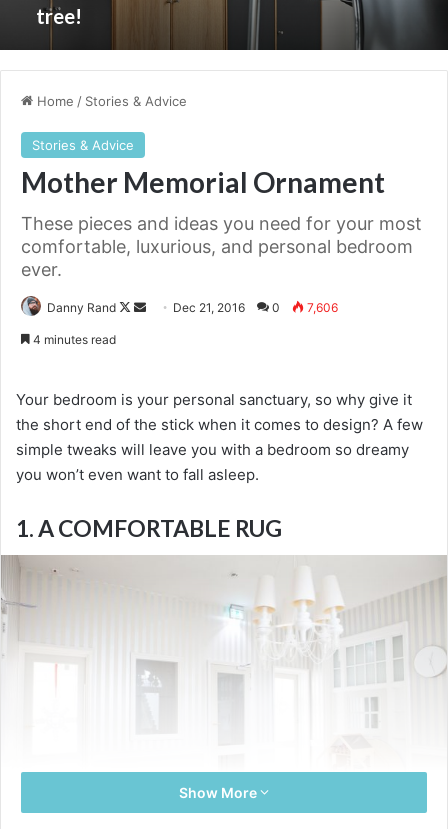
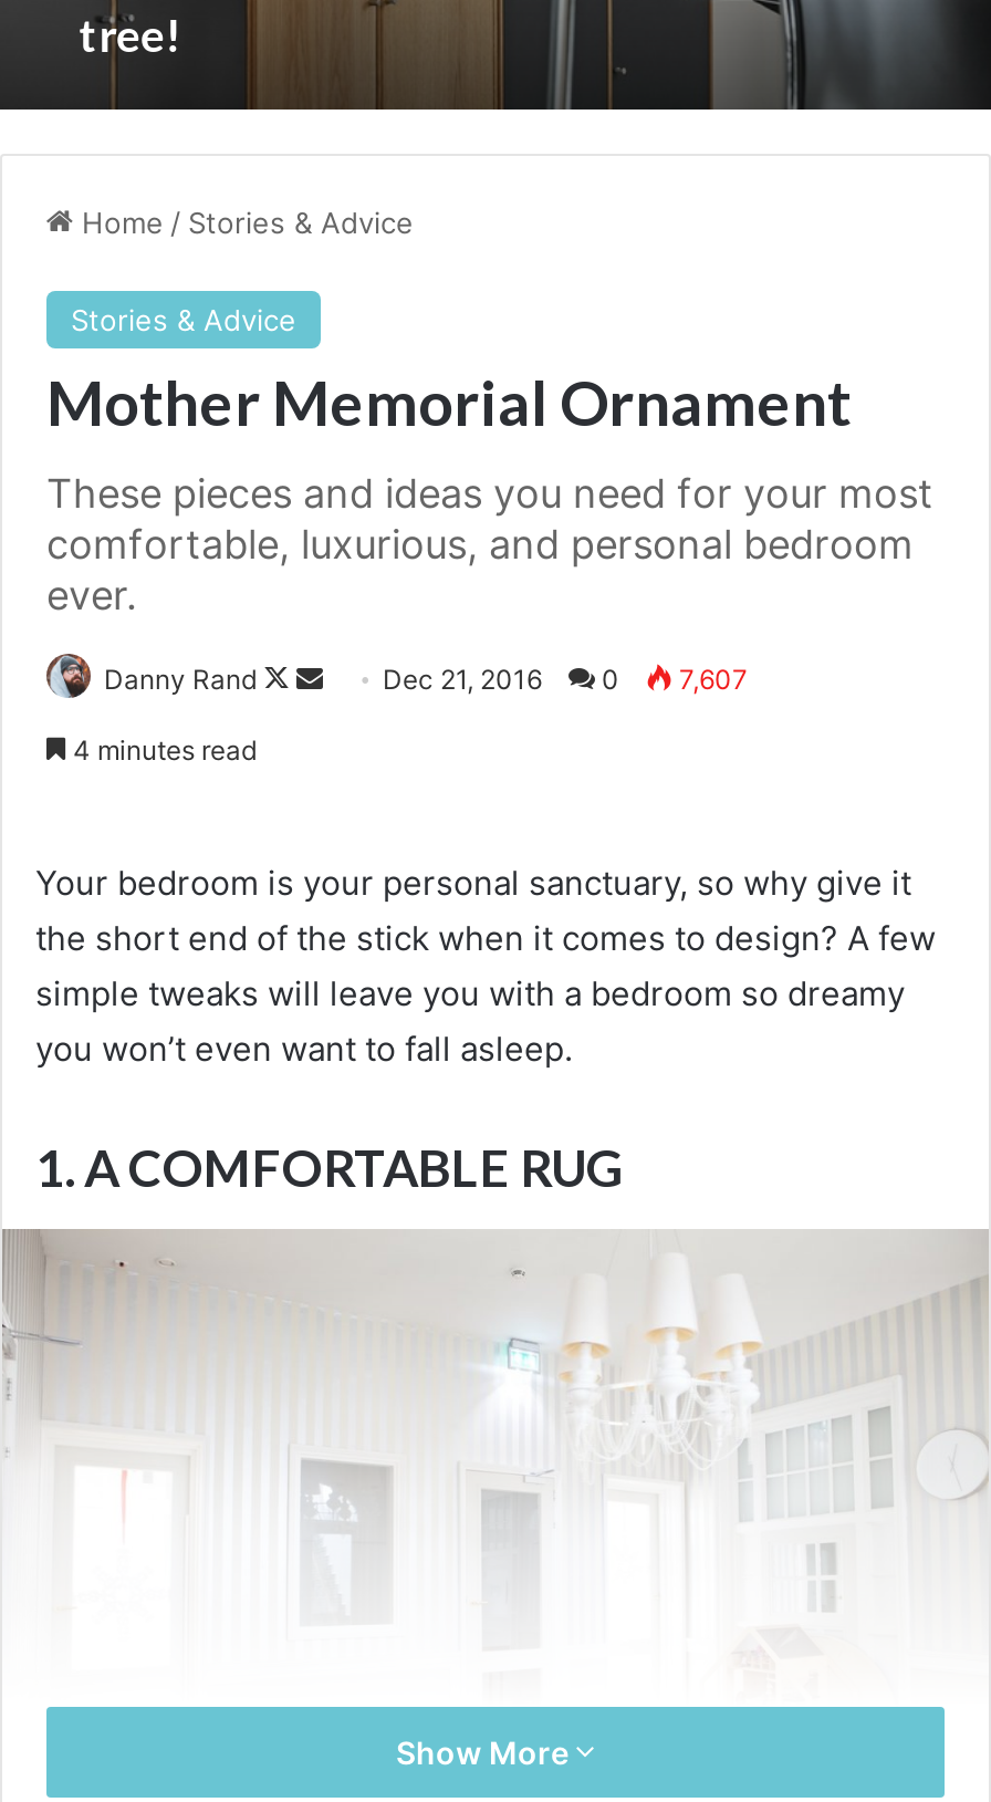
[304,299,338,314] 7,606 -> [672,663,748,696] 7,607

